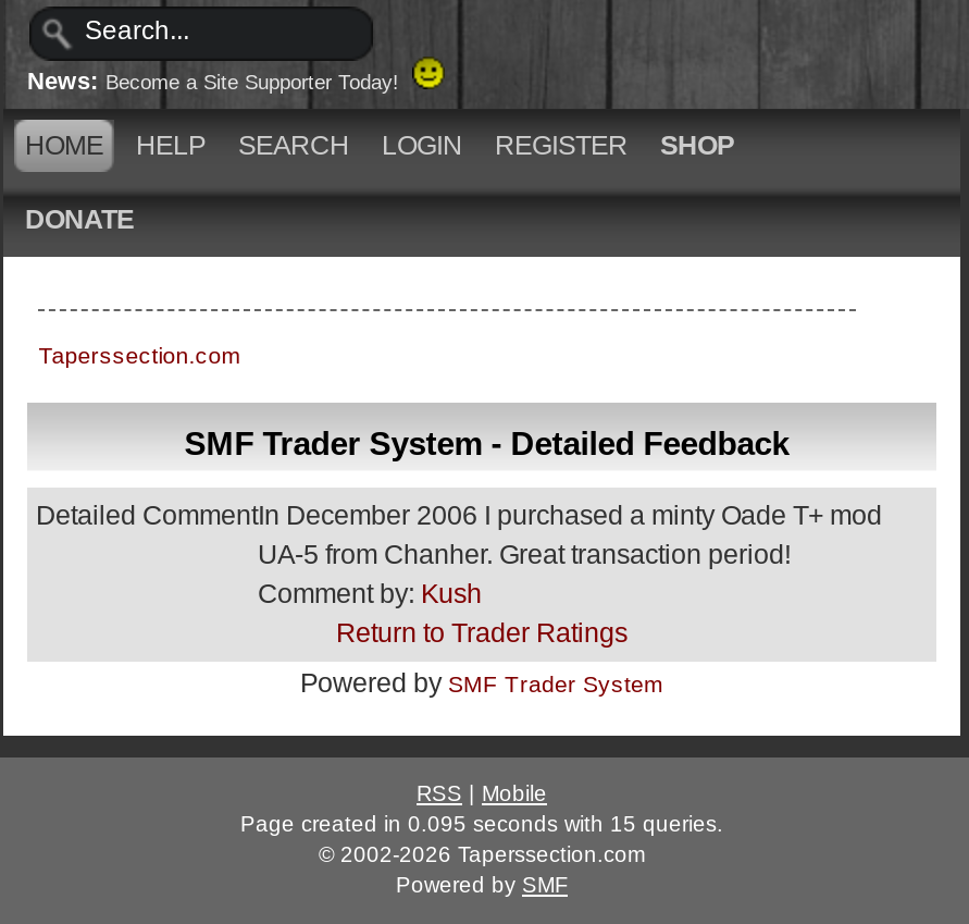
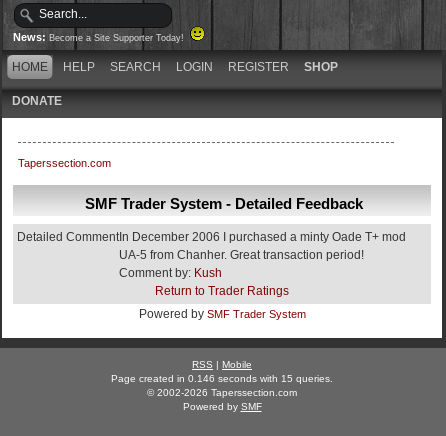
[240,811,723,835] Page created in 0.095 seconds with 15 queries. -> [111,373,333,384] Page created in 0.146 seconds with 15 queries.

